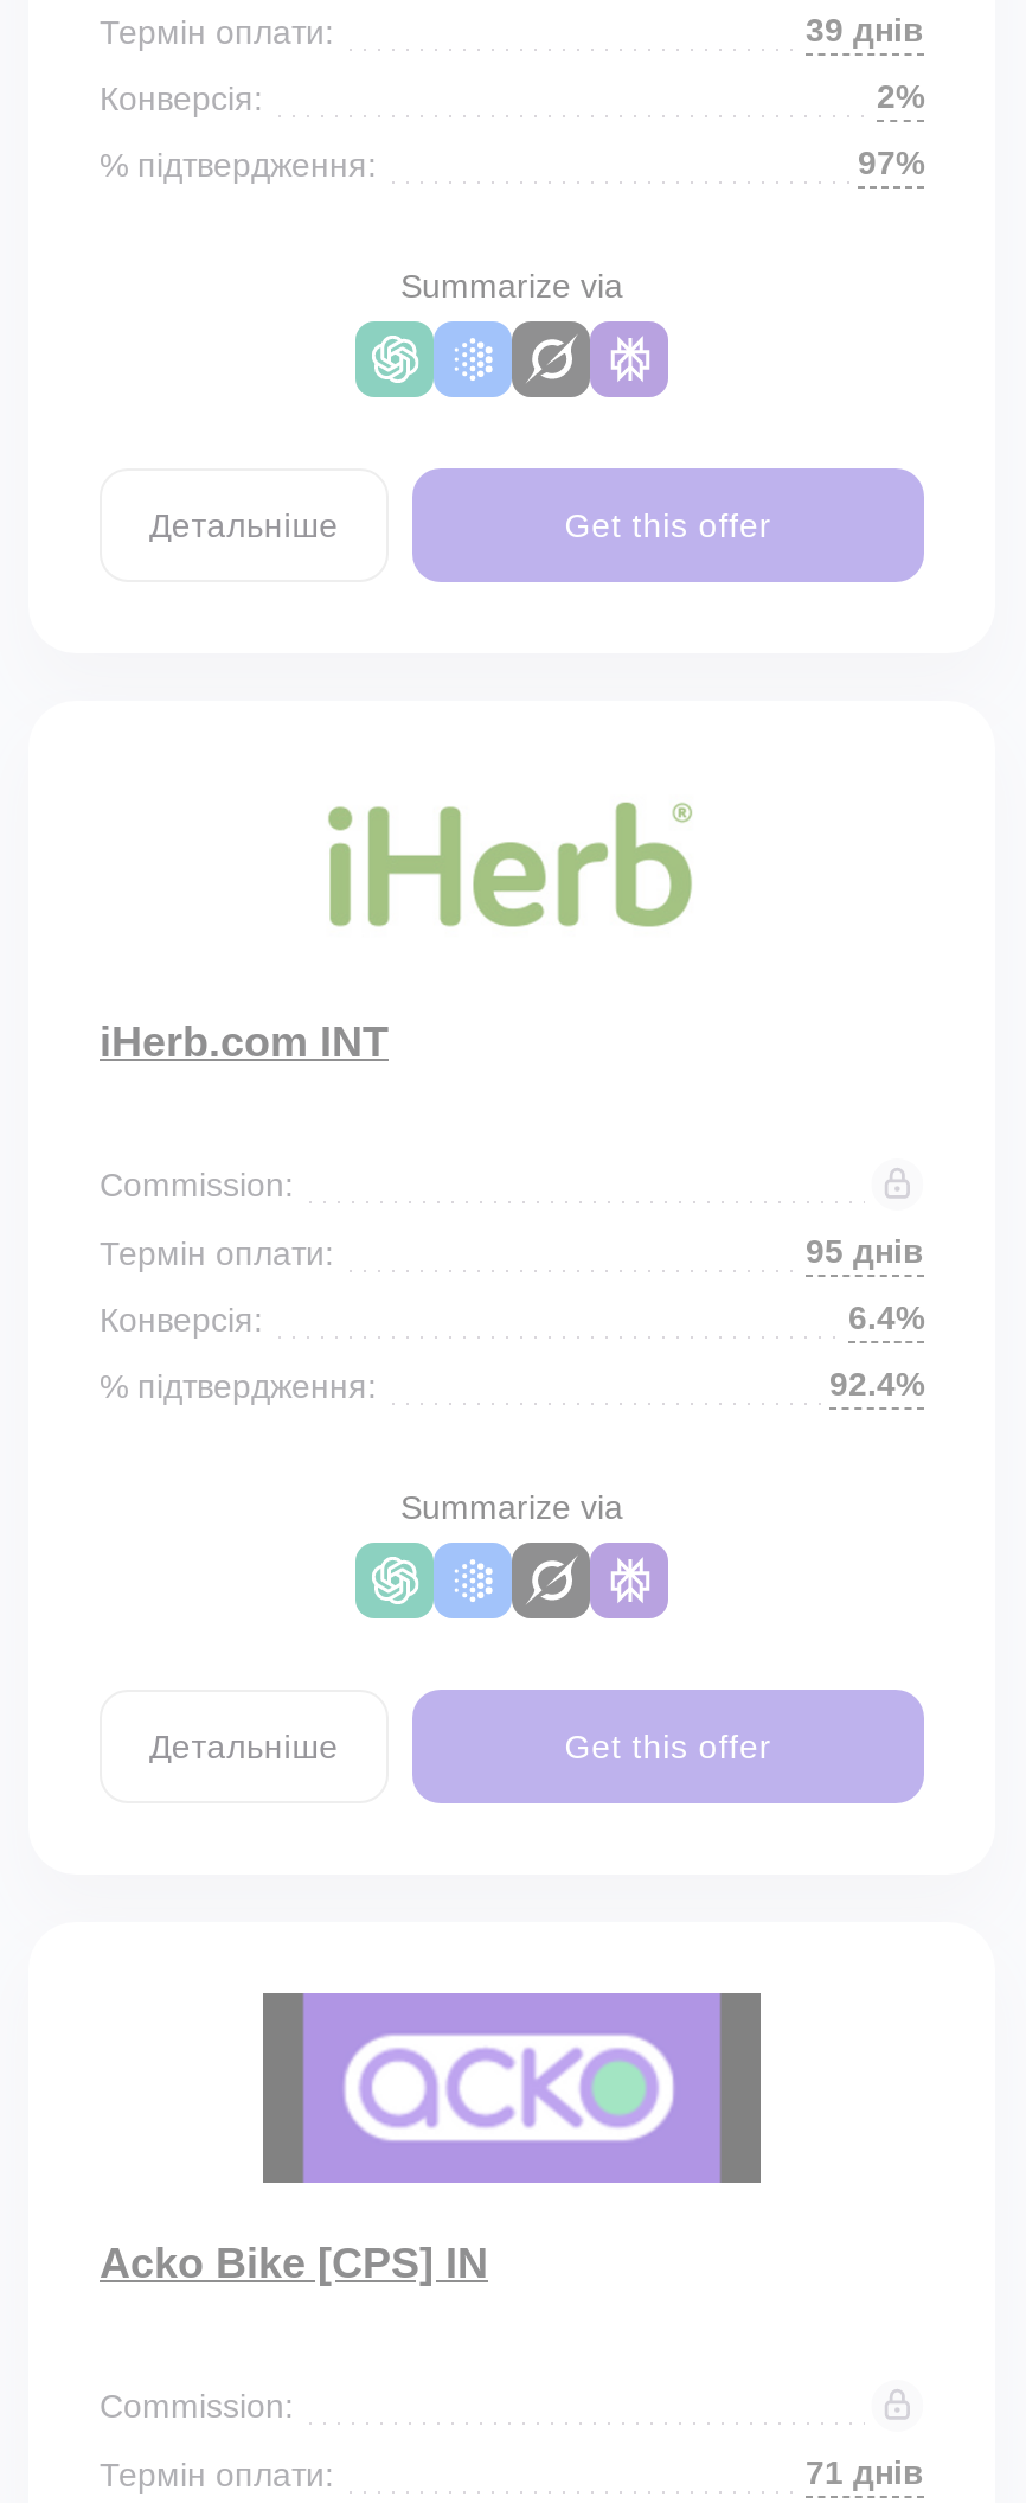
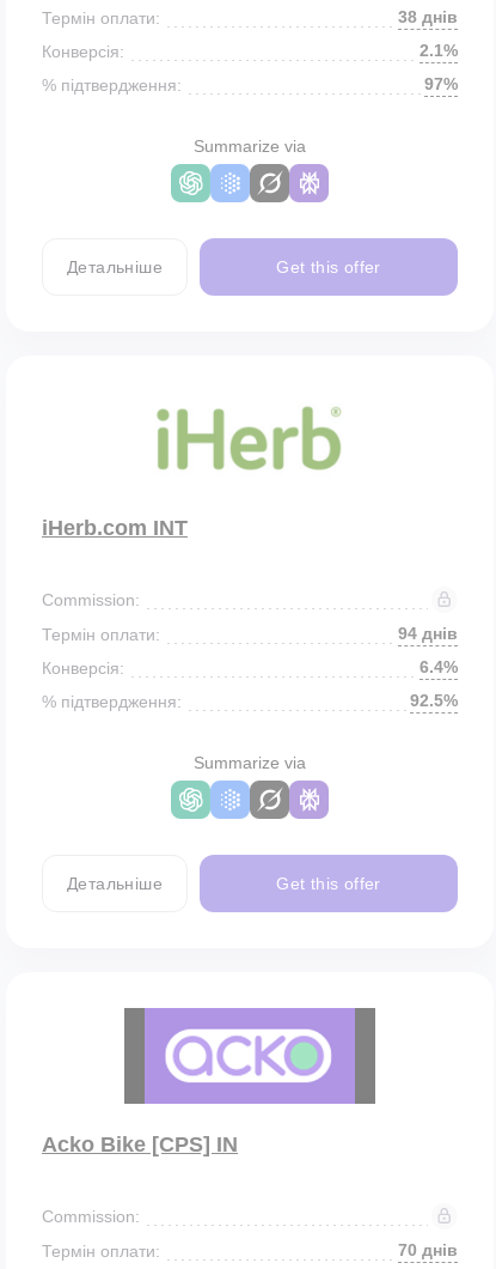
[806,11,924,49] 39 днів -> [398,7,458,26] 38 днів
[877,77,924,115] 2% -> [420,41,458,60] 2.1%
[806,1232,924,1270] 95 днів -> [398,624,458,643] 94 днів
[829,1365,924,1403] 92.4% -> [410,691,458,710] 92.5%
[806,2453,924,2491] 71 днів -> [398,1240,458,1259] 70 днів

